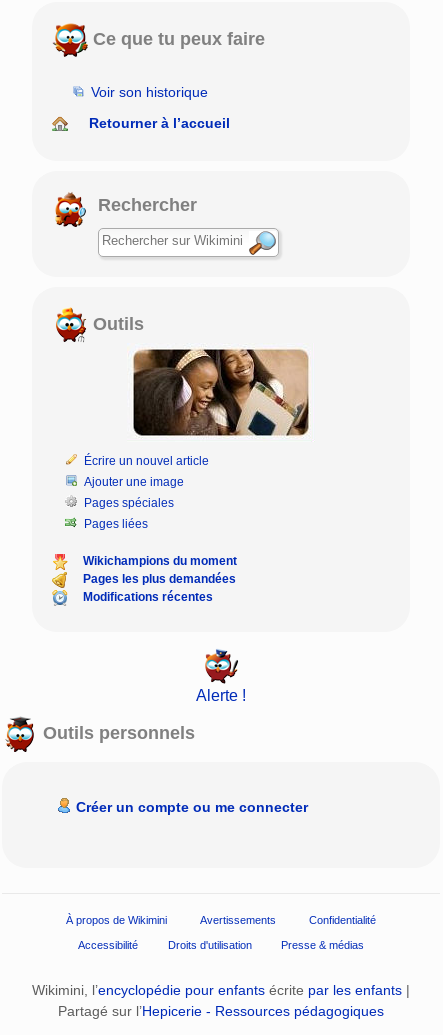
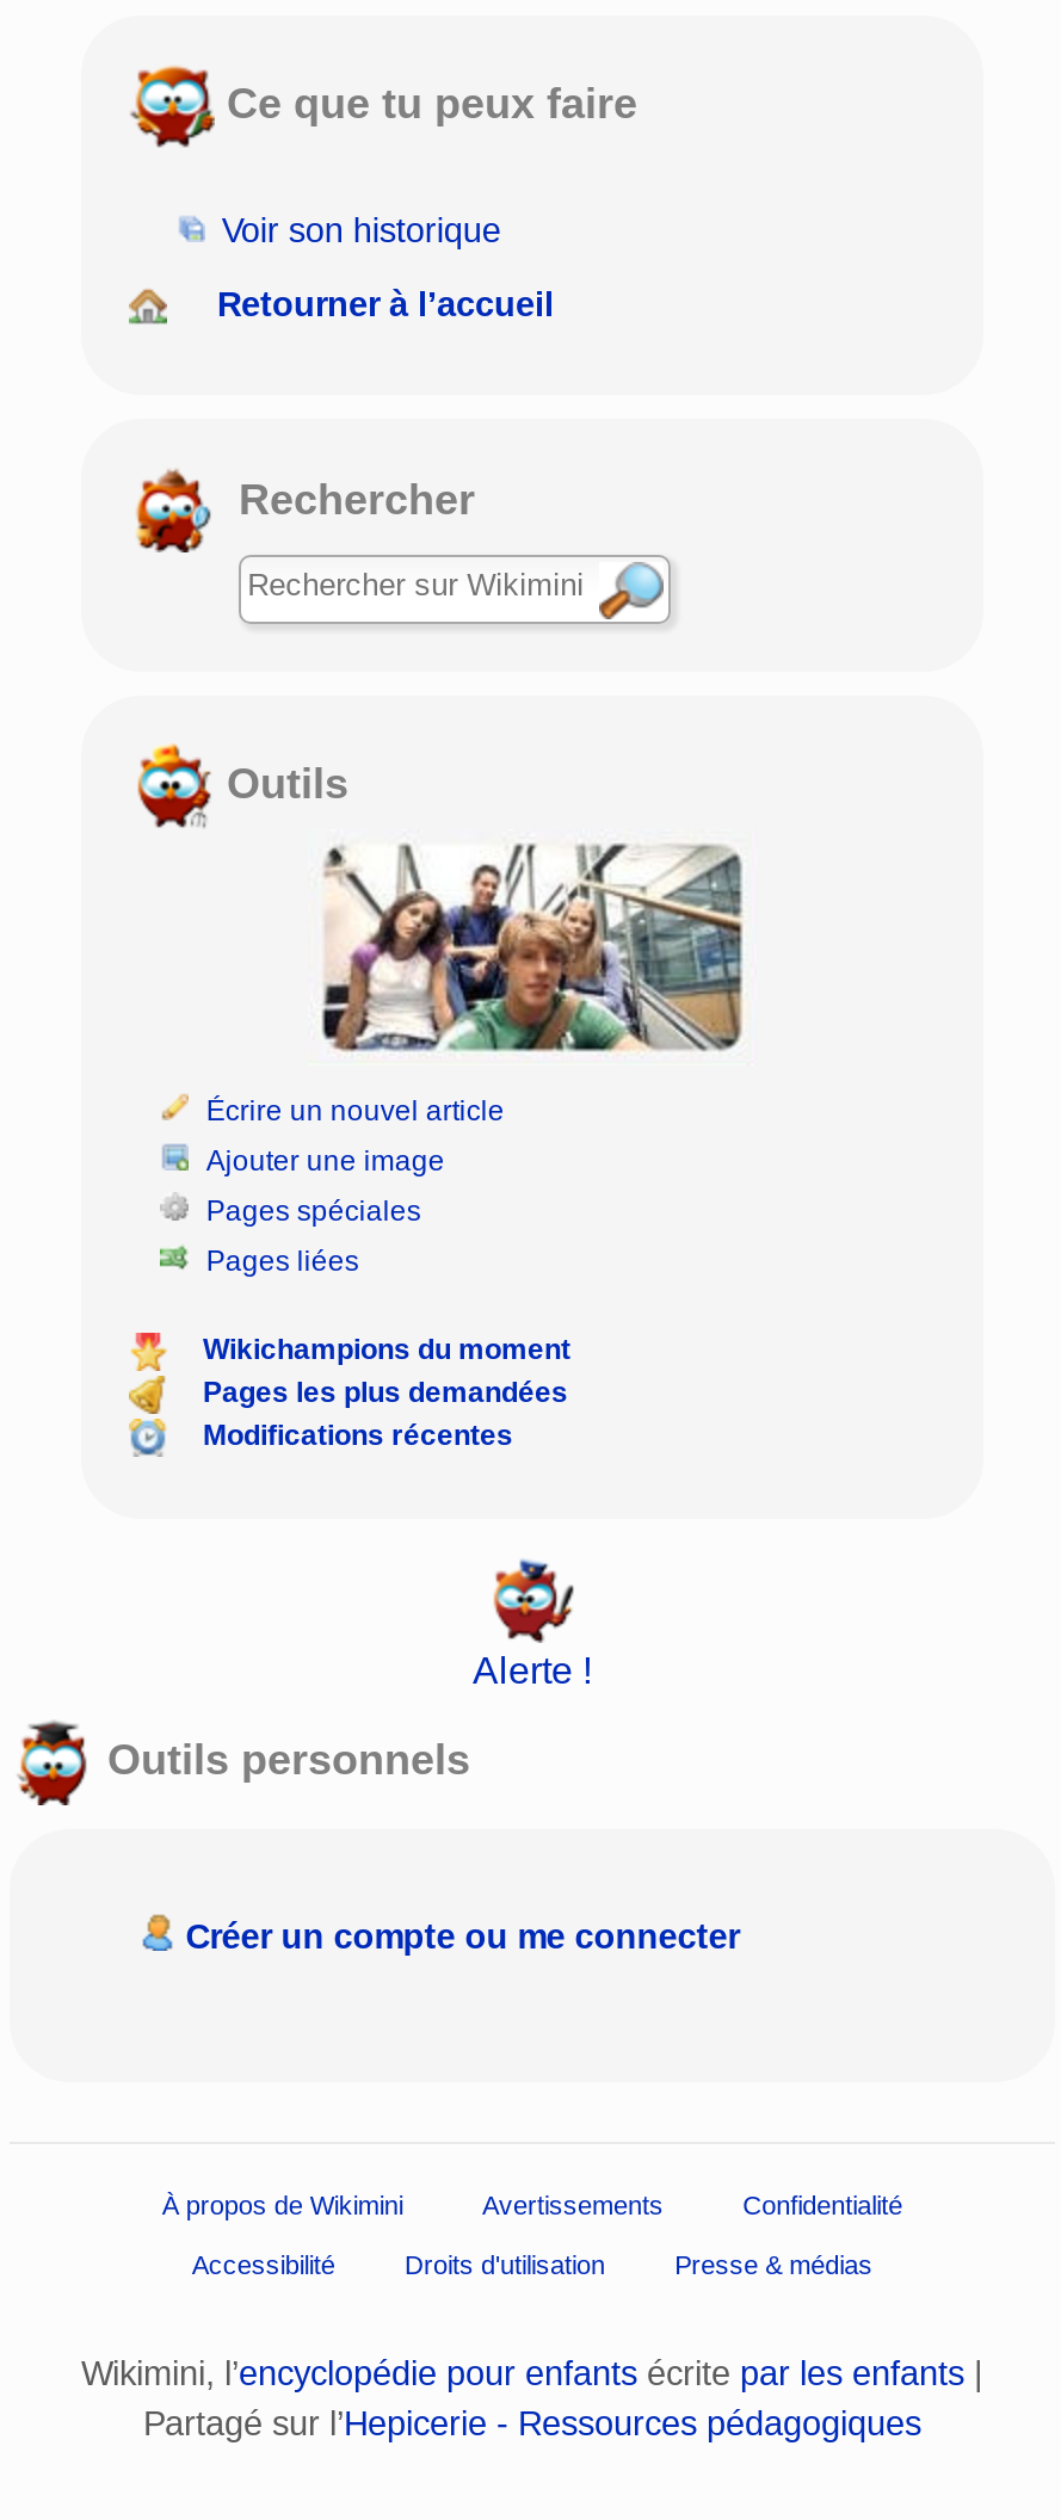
[133,348,309,437] [image] -> [322,841,745,1054] [image]

